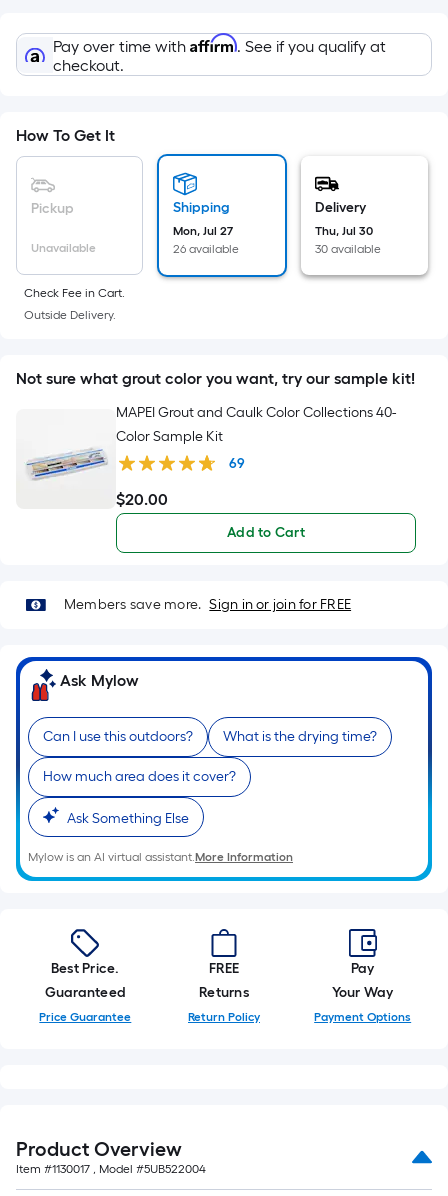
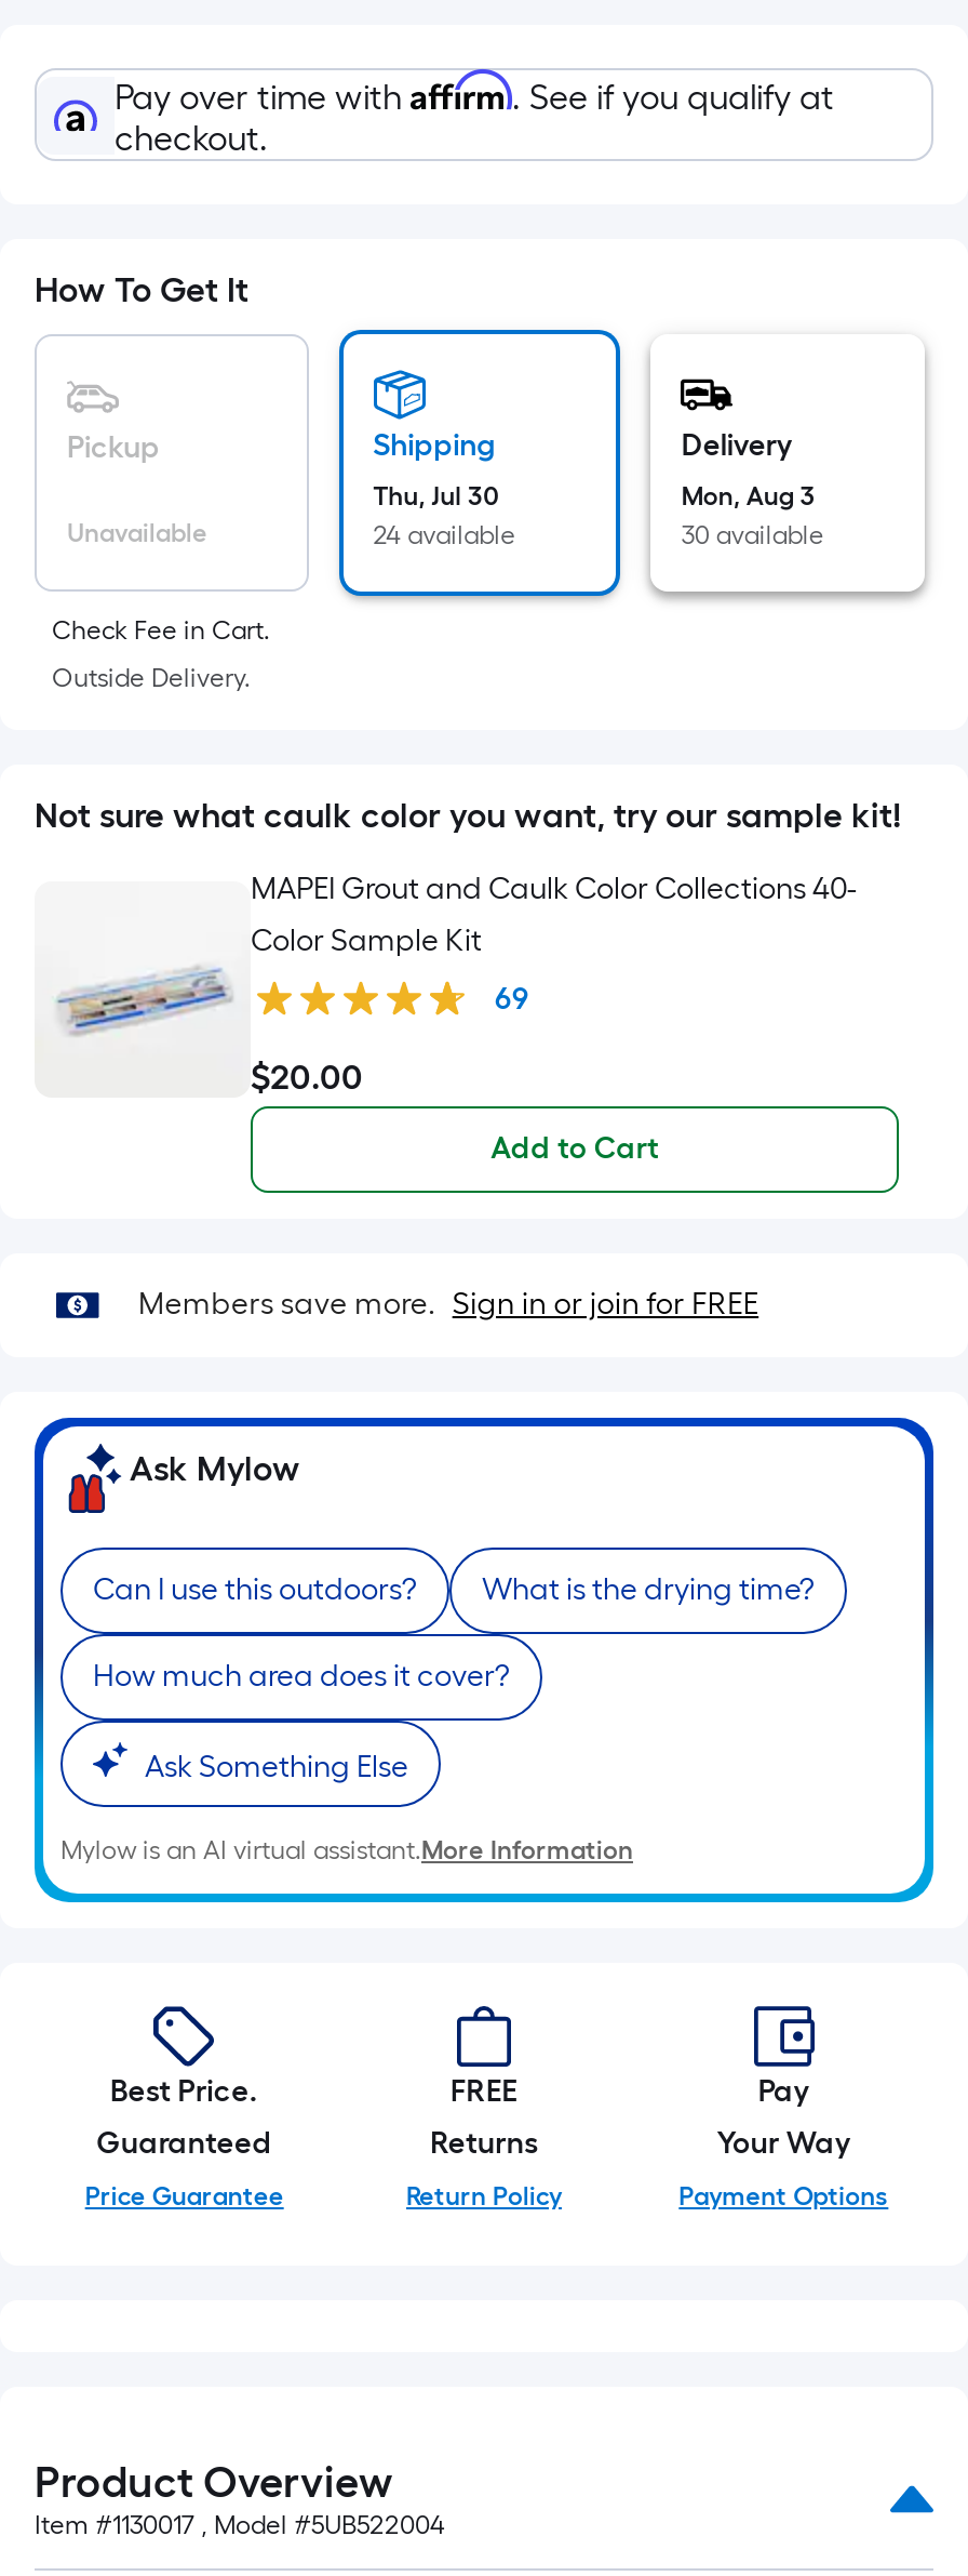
[173,224,233,238] Mon, Jul 27 -> [373,481,498,512] Thu, Jul 30
[315,224,373,238] Thu, Jul 30 -> [681,481,815,512] Mon, Aug 3
[173,242,239,256] 26 available -> [373,520,516,550] 24 available
[16,369,415,388] Not sure what grout color you want, try our sample kit! -> [35,795,901,836] Not sure what caulk color you want, try our sample kit!

